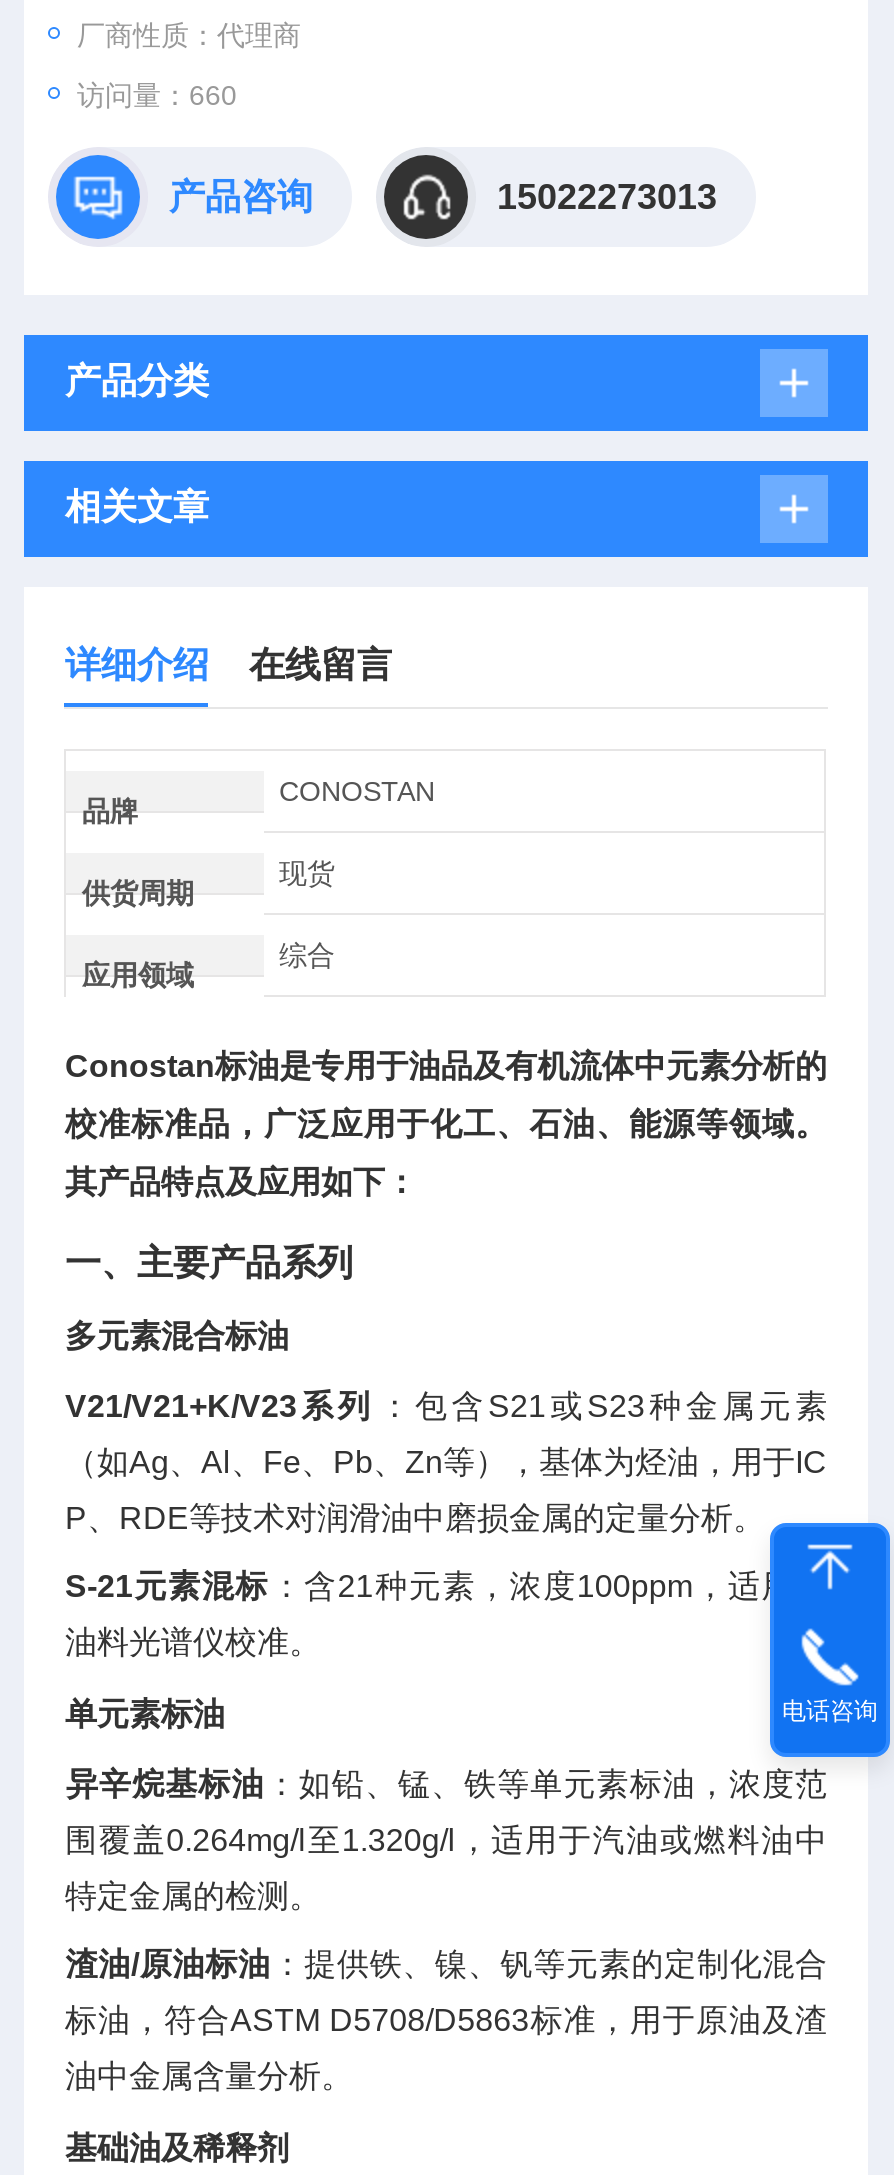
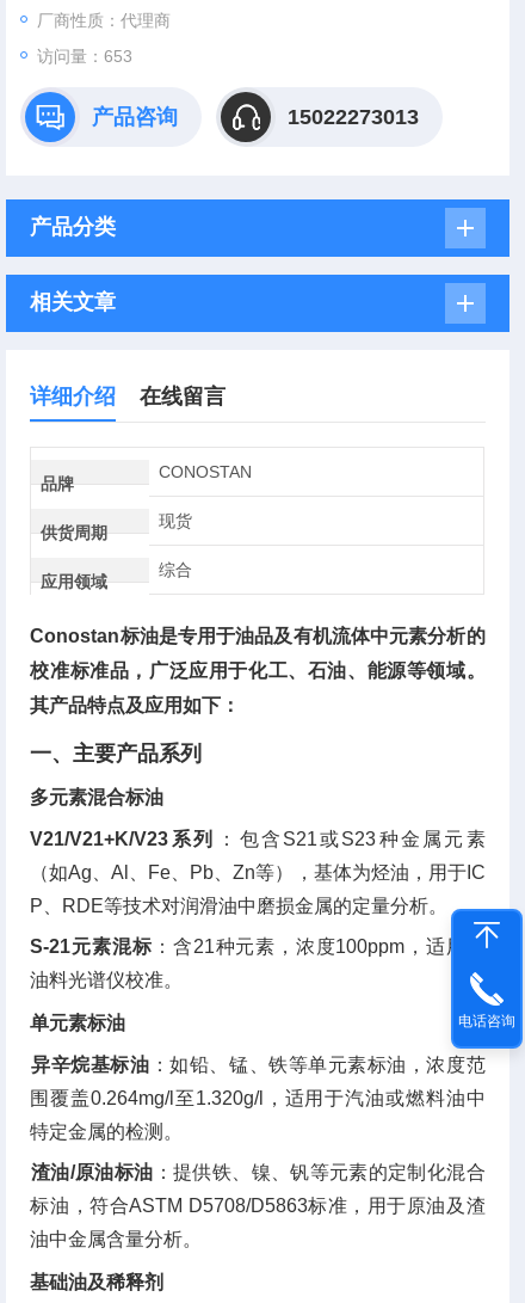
[77,79,237,111] 访问量：660 -> [37,47,133,66] 访问量：653

